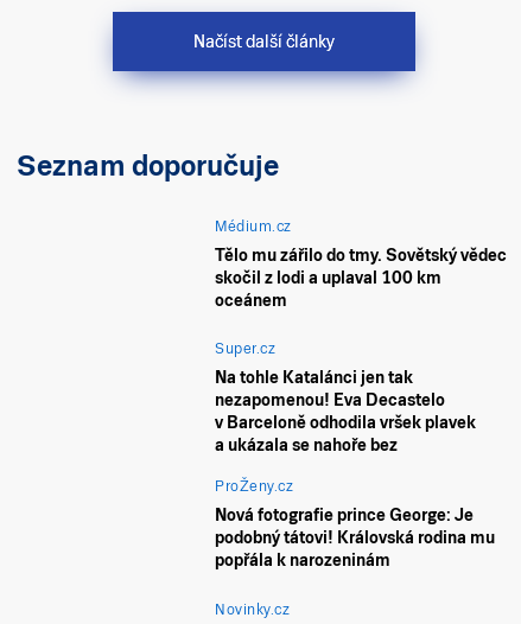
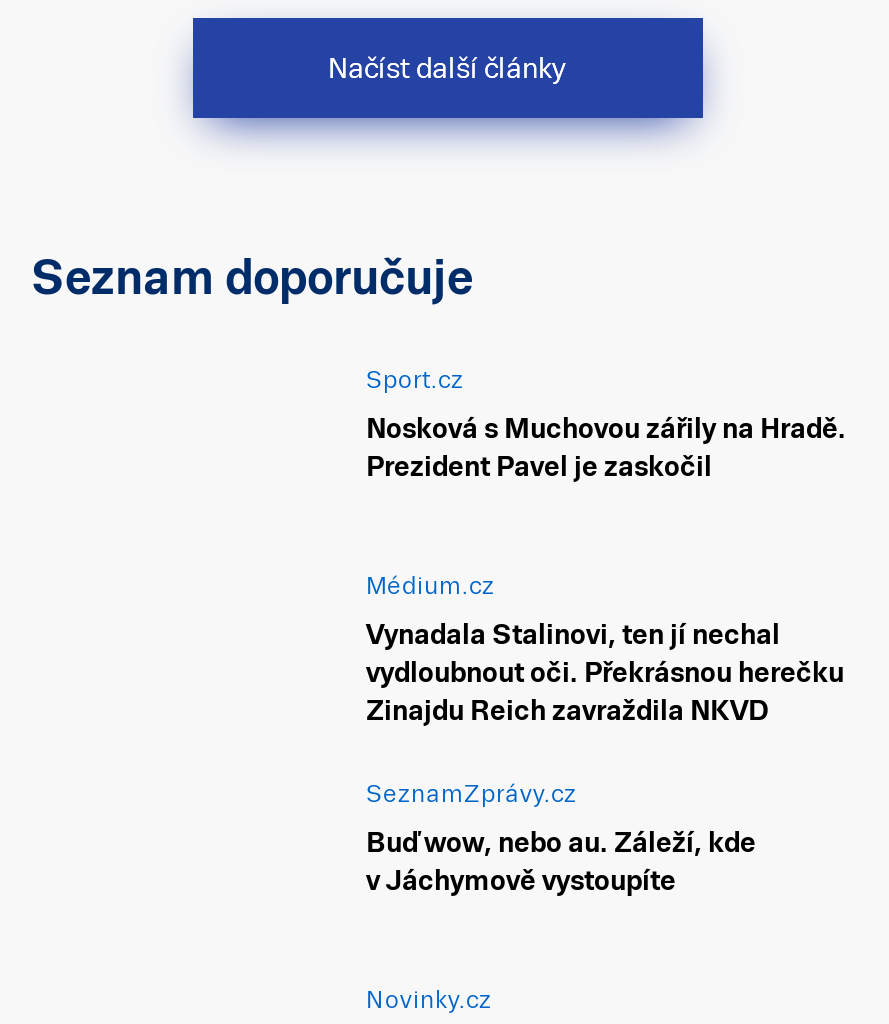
none -> [366,366,846,482] Sport.cz | Nosková s Muchovou zářily na Hradě. | Prezident Pavel je zaskočil
moved [215,218,292,235] -> [366,573,495,601]: Médium.cz
[215,246,507,570] Tělo mu zářilo do tmy. Sovětský vědec | skočil z lodi a uplaval 100 km | oceánem | Super.cz | Na tohle Katalánci jen tak | nezapomenou! Eva Decastelo | v Barceloně odhodila vršek plavek | a ukázala se nahoře bez | ProŽeny.cz | Nová fotografie prince George: Je | podobný tátovi! Královská rodina mu | popřála k narozeninám -> [366,619,844,896] Vynadala Stalinovi, ten jí nechal | vydloubnout oči. Překrásnou herečku | Zinajdu Reich zavraždila NKVD | SeznamZprávy.cz | Buď wow, nebo au. Záleží, kde | v Jáchymově vystoupíte

